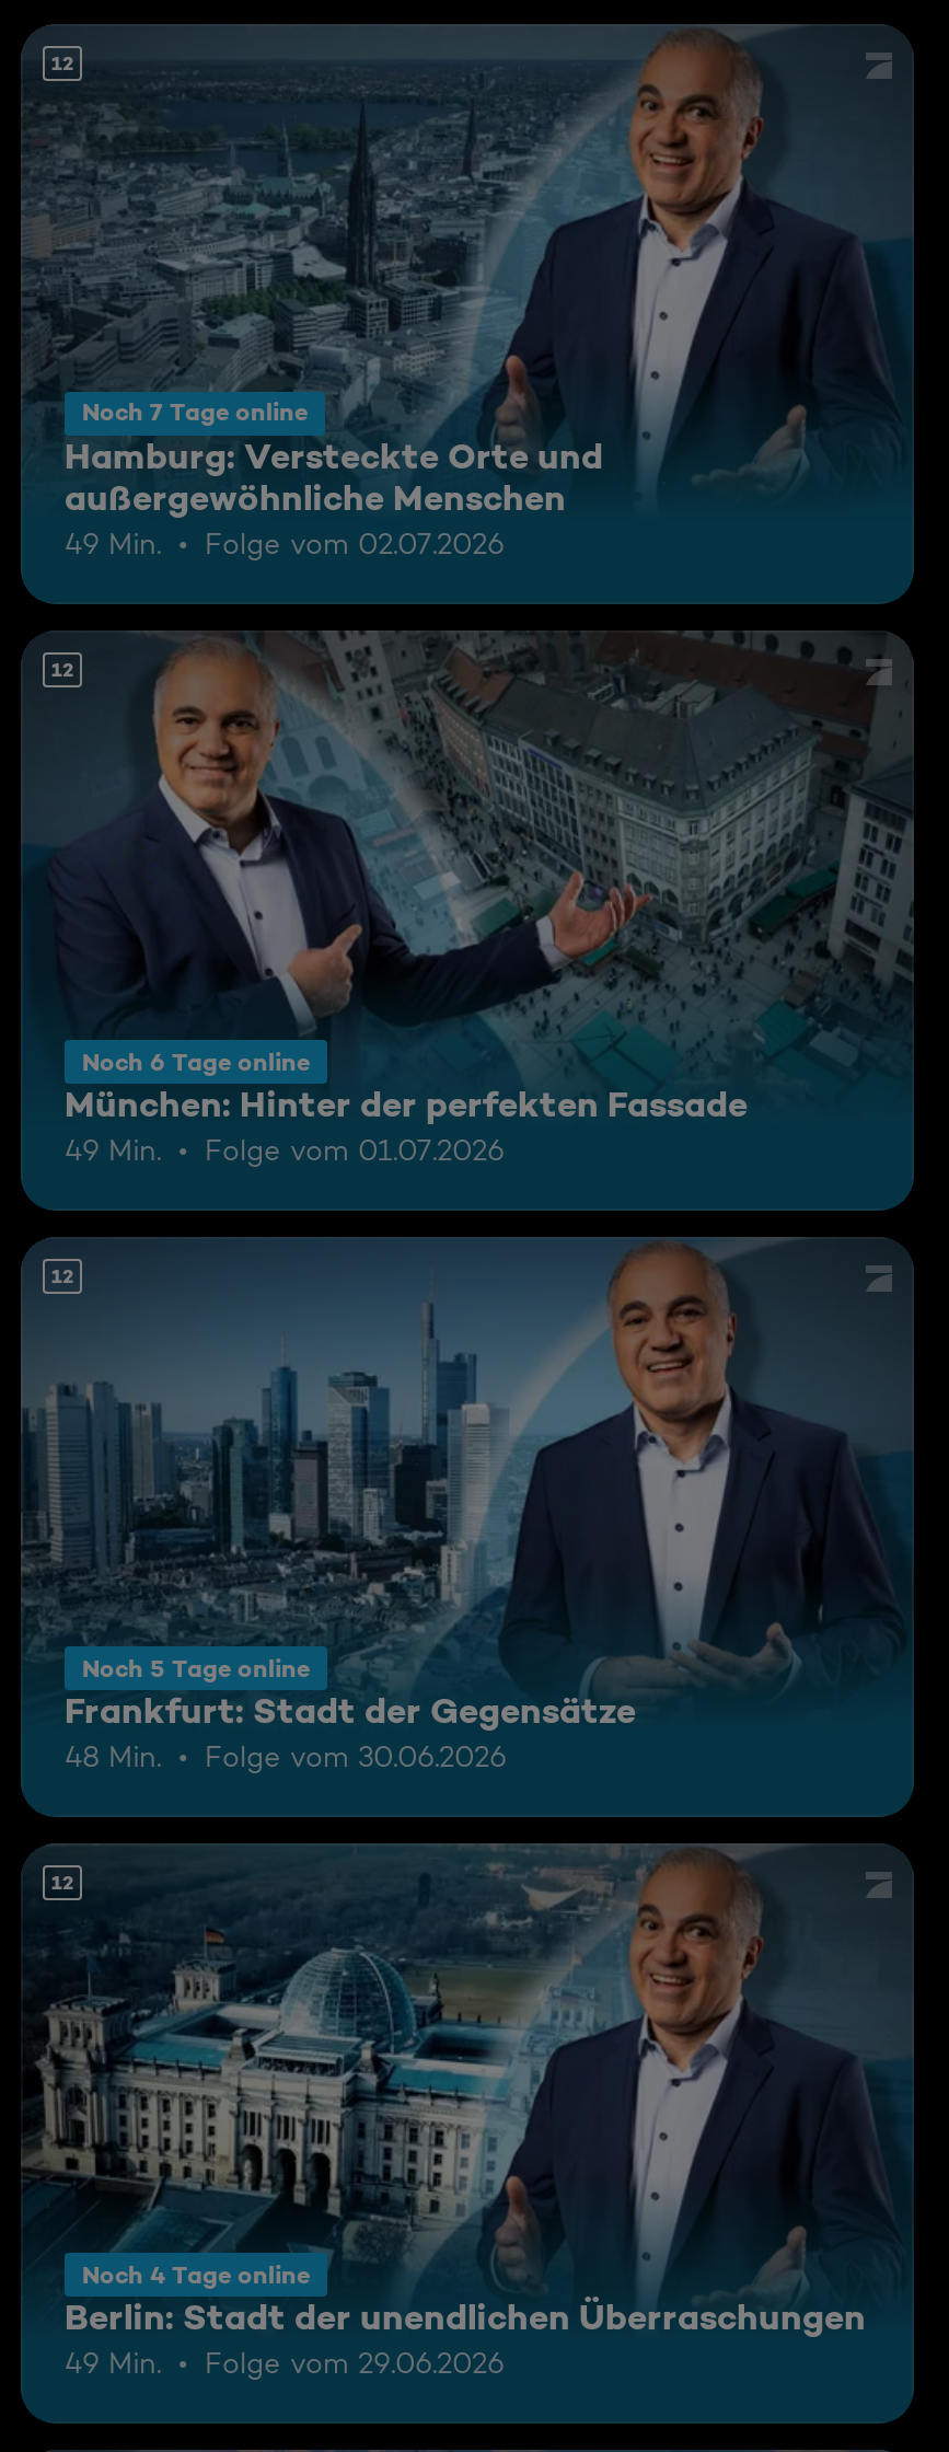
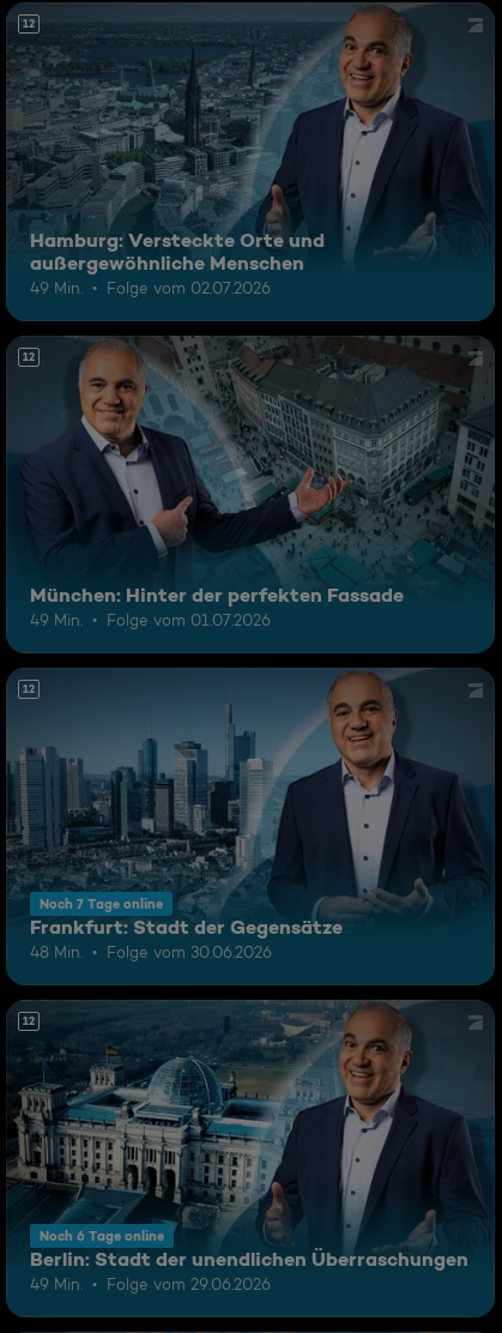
moved [82,396,308,427] -> [40,895,163,912]: Noch 7 Tage online
moved [82,1045,310,1076] -> [40,1227,164,1244]: Noch 6 Tage online
[82,1652,310,1682] Noch 5 Tage online -> none
[82,2259,310,2289] Noch 4 Tage online -> none

